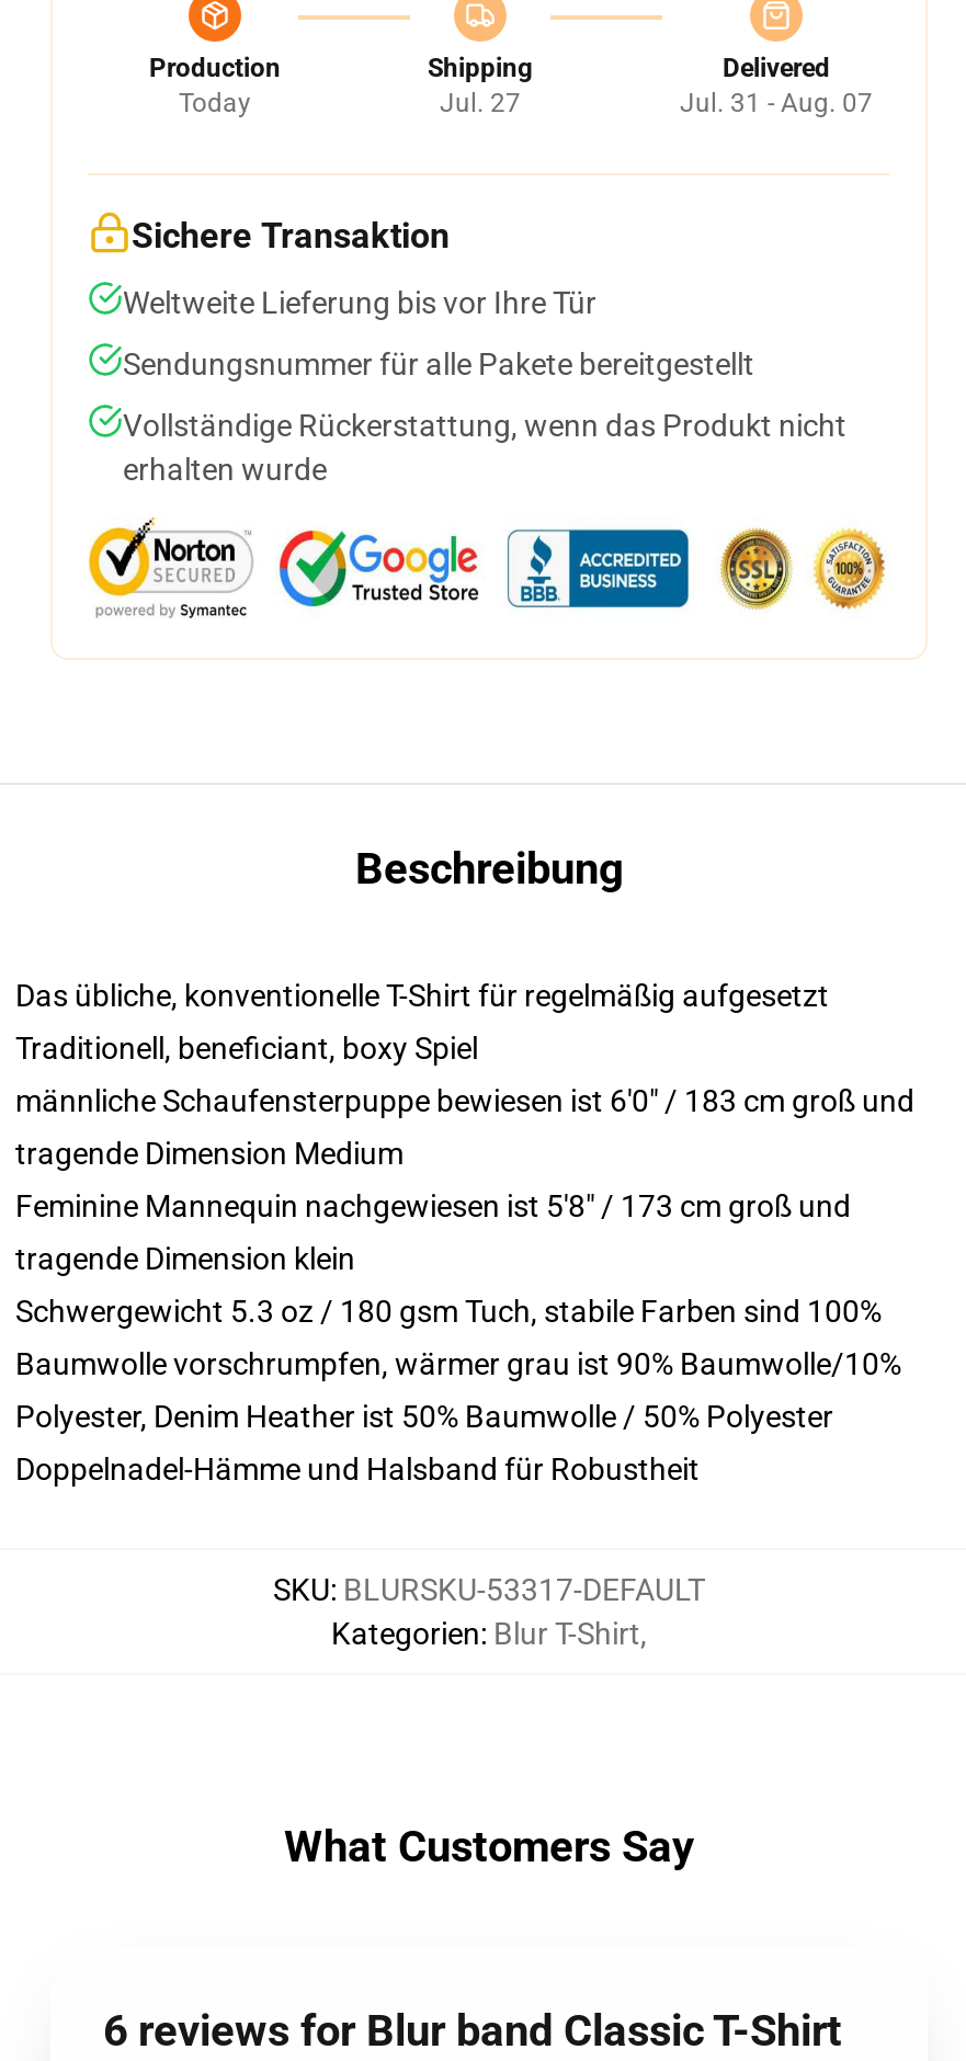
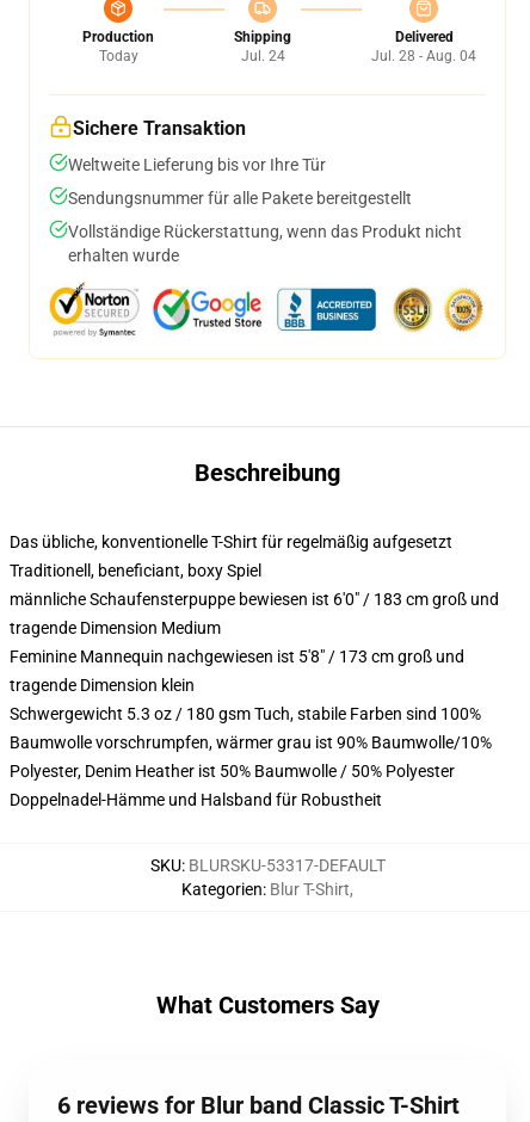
[440,88,521,118] Jul. 27 -> [241,48,285,64] Jul. 24
[680,88,873,118] Jul. 31 - Aug. 07 -> [371,48,476,64] Jul. 28 - Aug. 04

